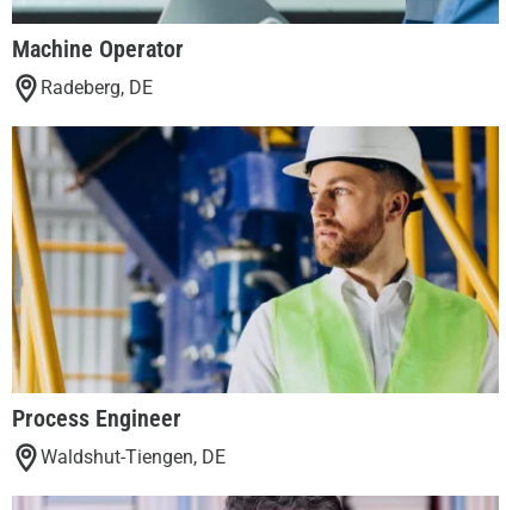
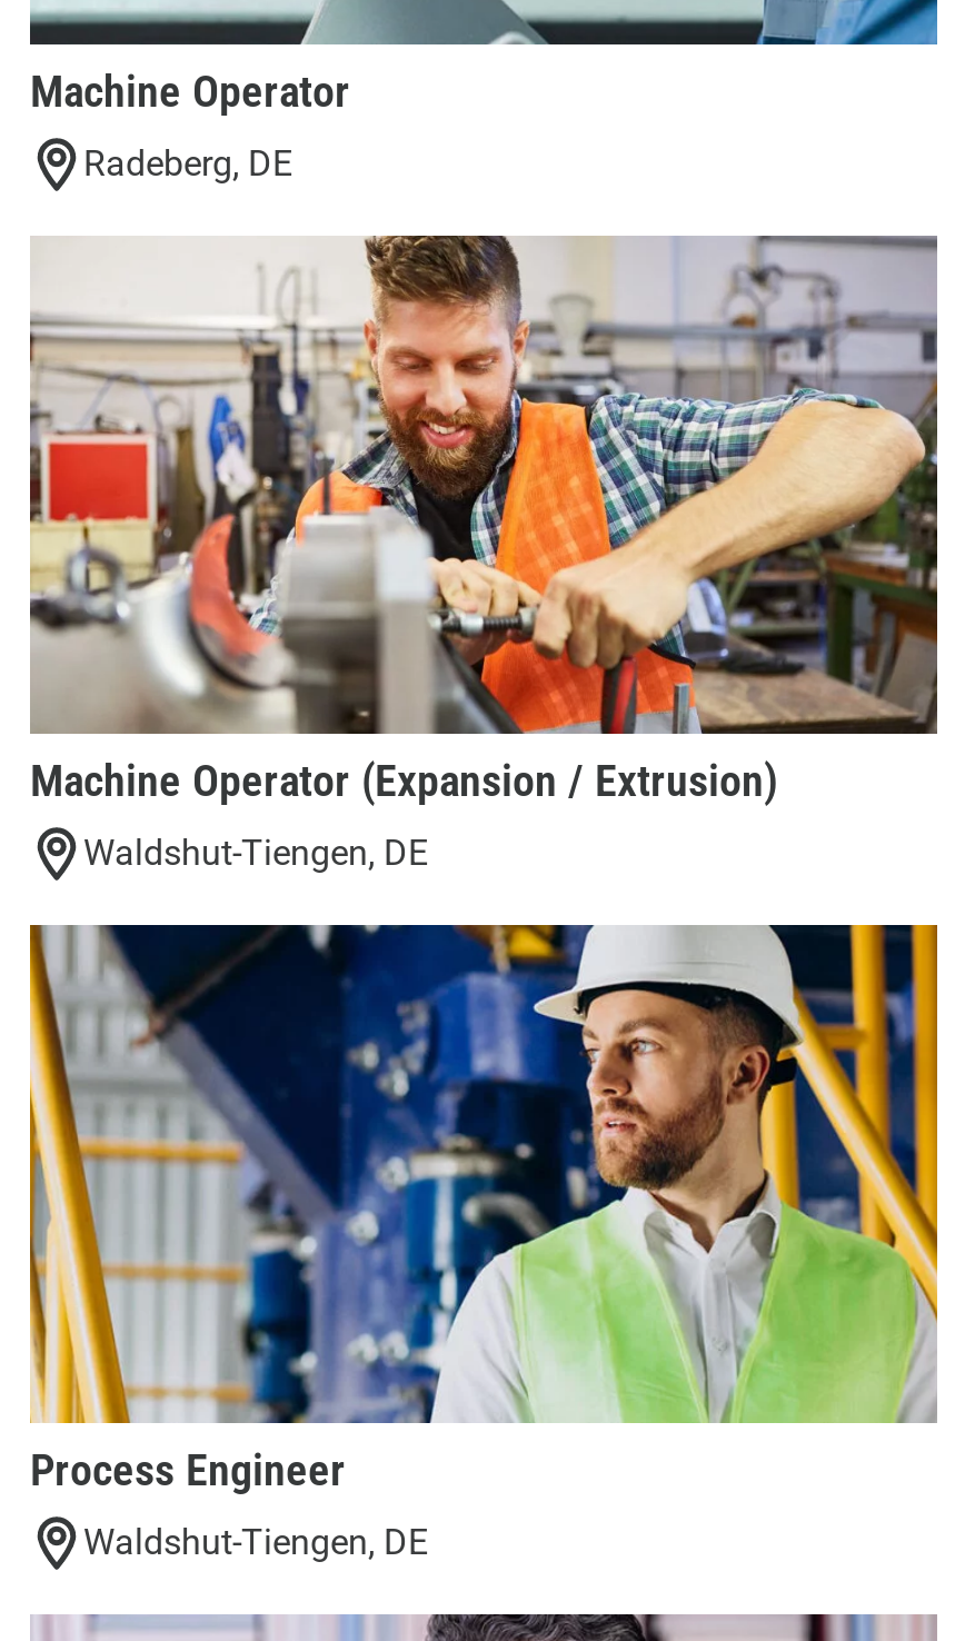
none -> [28,233,939,874] [image] | Machine Operator (Expansion / Extrusion) | Waldshut-Tiengen, DE

